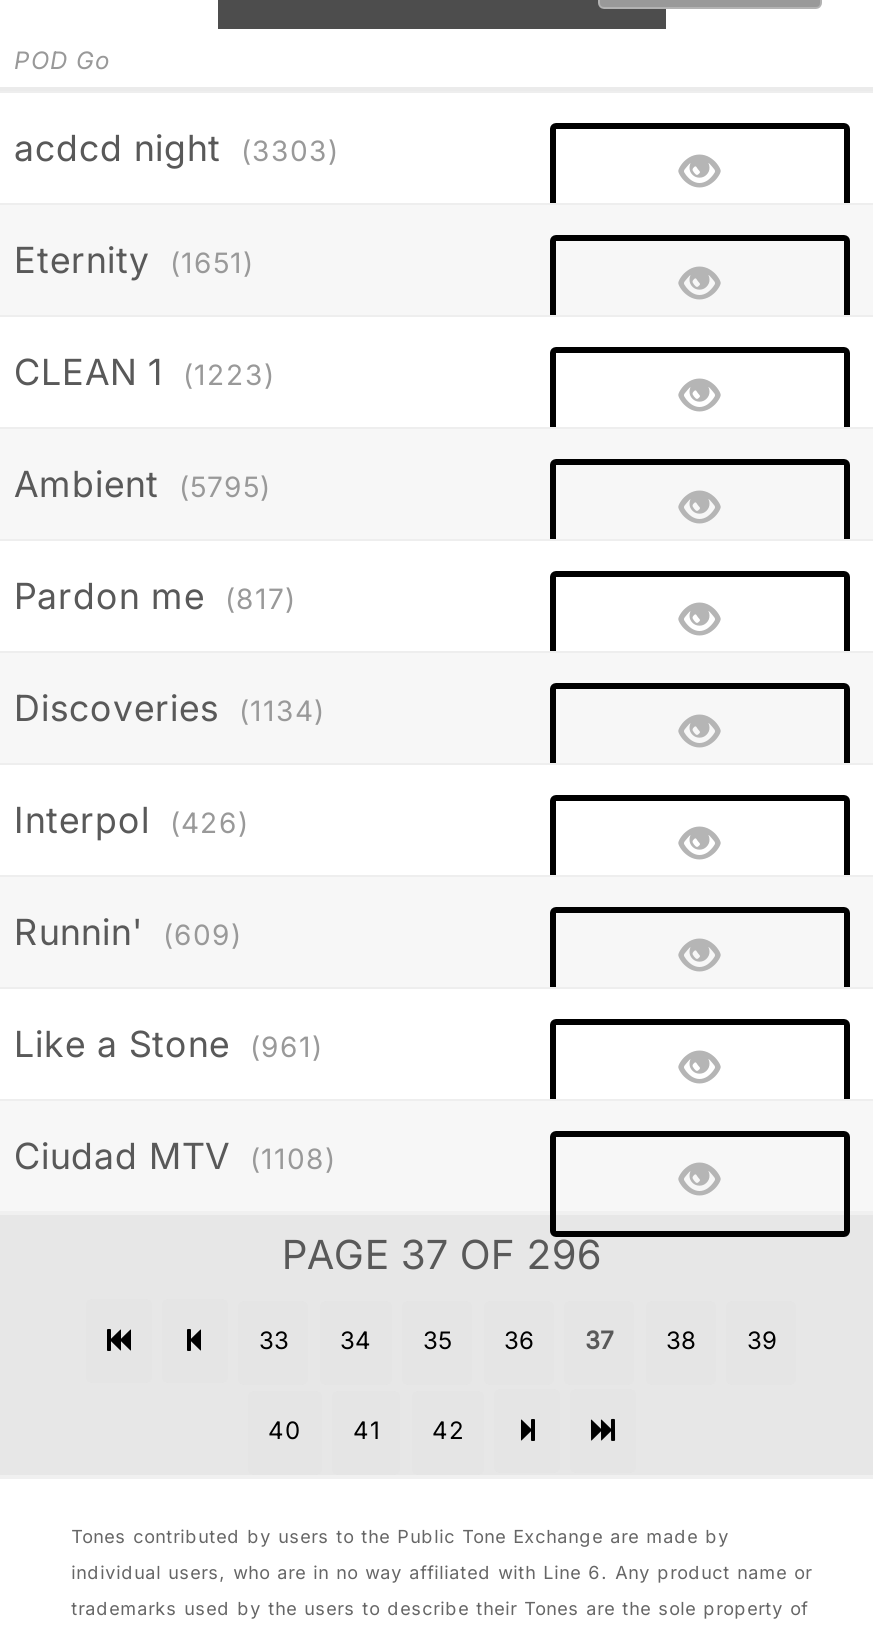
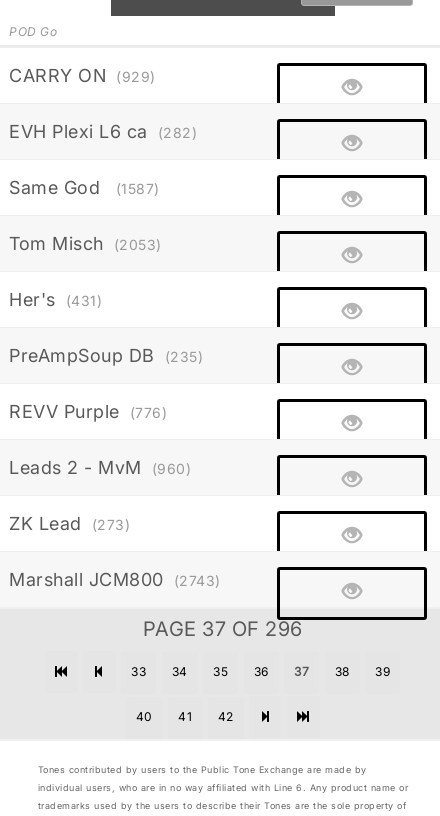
[14,127,339,169] acdcd night (3303) -> [9,65,155,86] CARRY ON (929)
[14,239,254,281] Eternity (1651) -> [9,121,197,142] EVH Plexi L6 ca (282)
[14,351,275,393] CLEAN 1 (1223) -> [9,177,159,198] Same God (1587)
[14,463,271,505] Ambient (5795) -> [9,233,161,254] Tom Misch (2053)
[14,575,296,617] Pardon me (817) -> [9,289,102,310] Her's (431)
[14,687,325,729] Discoveries (1134) -> [9,345,203,366] PreAmpSoup DB (235)
[14,799,249,841] Interpol (426) -> [9,401,167,422] REVV Purple (776)
[14,911,242,953] Runnin' (609) -> [9,457,191,478] Leads 2 - MvM (960)
[14,1023,323,1065] Like a Stone (961) -> [9,513,130,534] ZK Lead (273)
[14,1135,336,1177] Ciudad MTV (1108) -> [9,569,220,590] Marshall JCM800 (2743)

